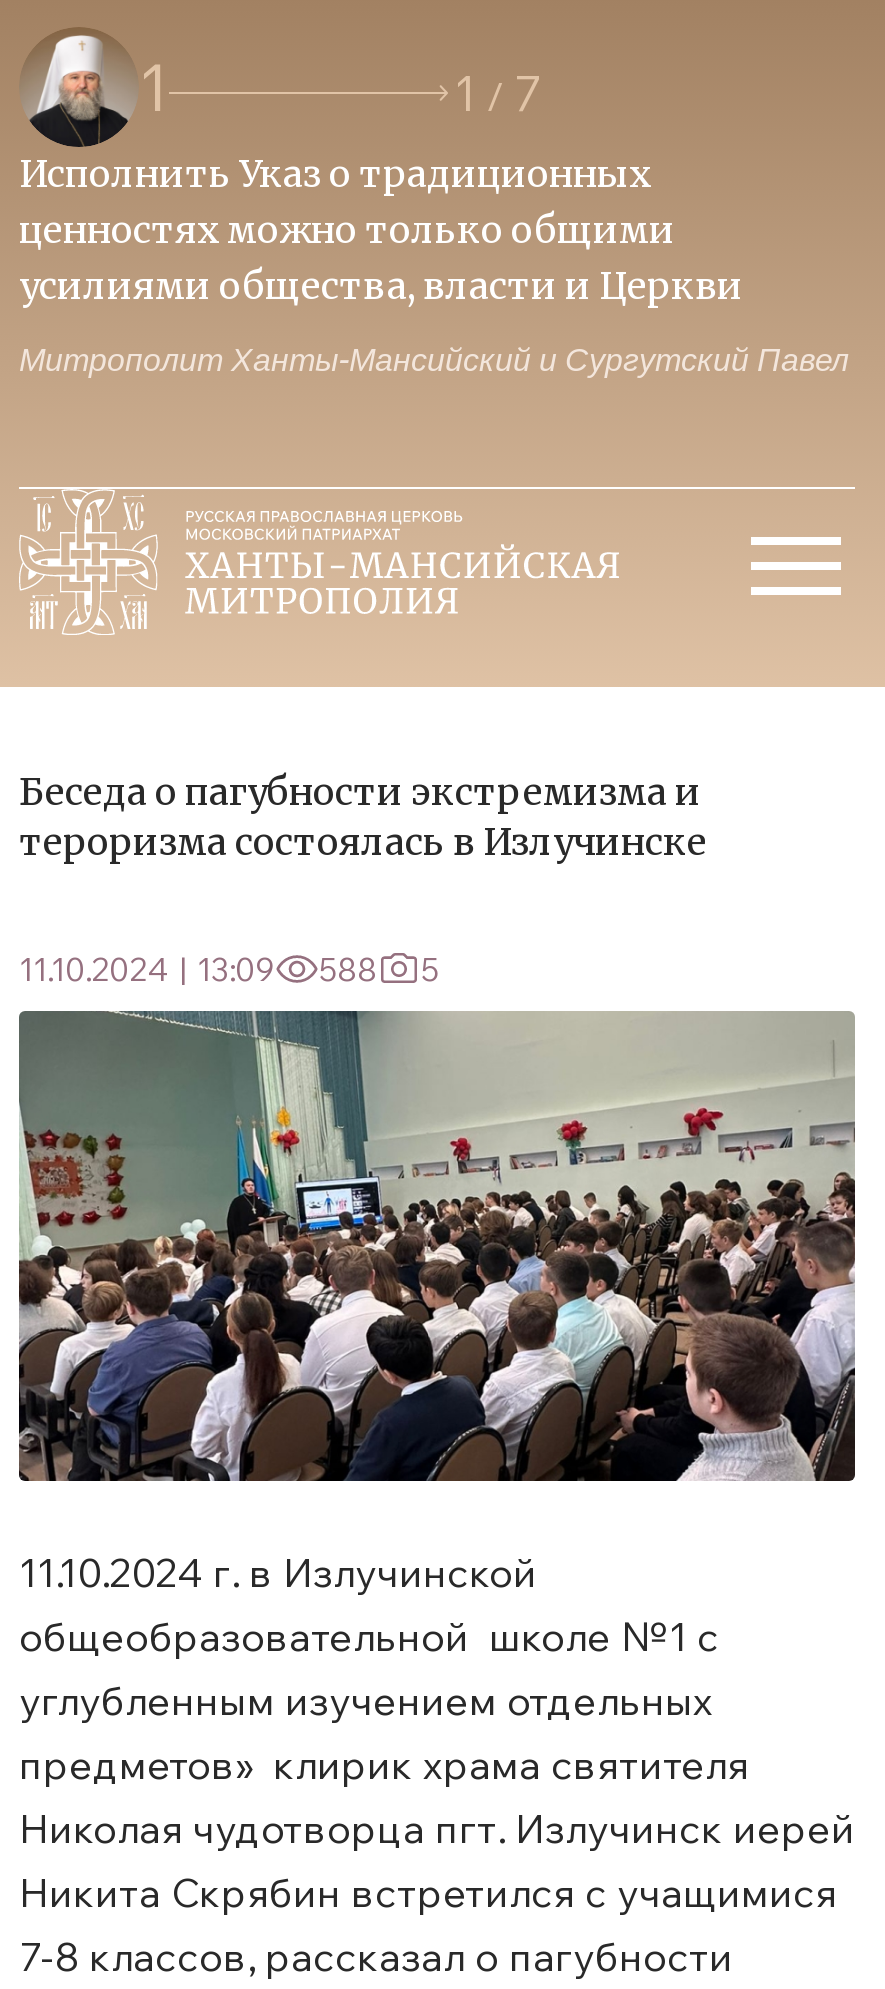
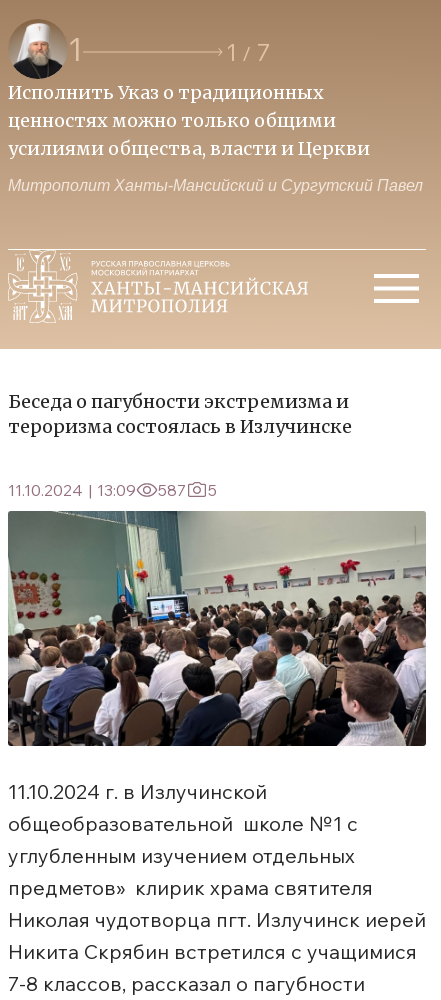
[319,949,377,989] 588 -> [158,480,186,500] 587

